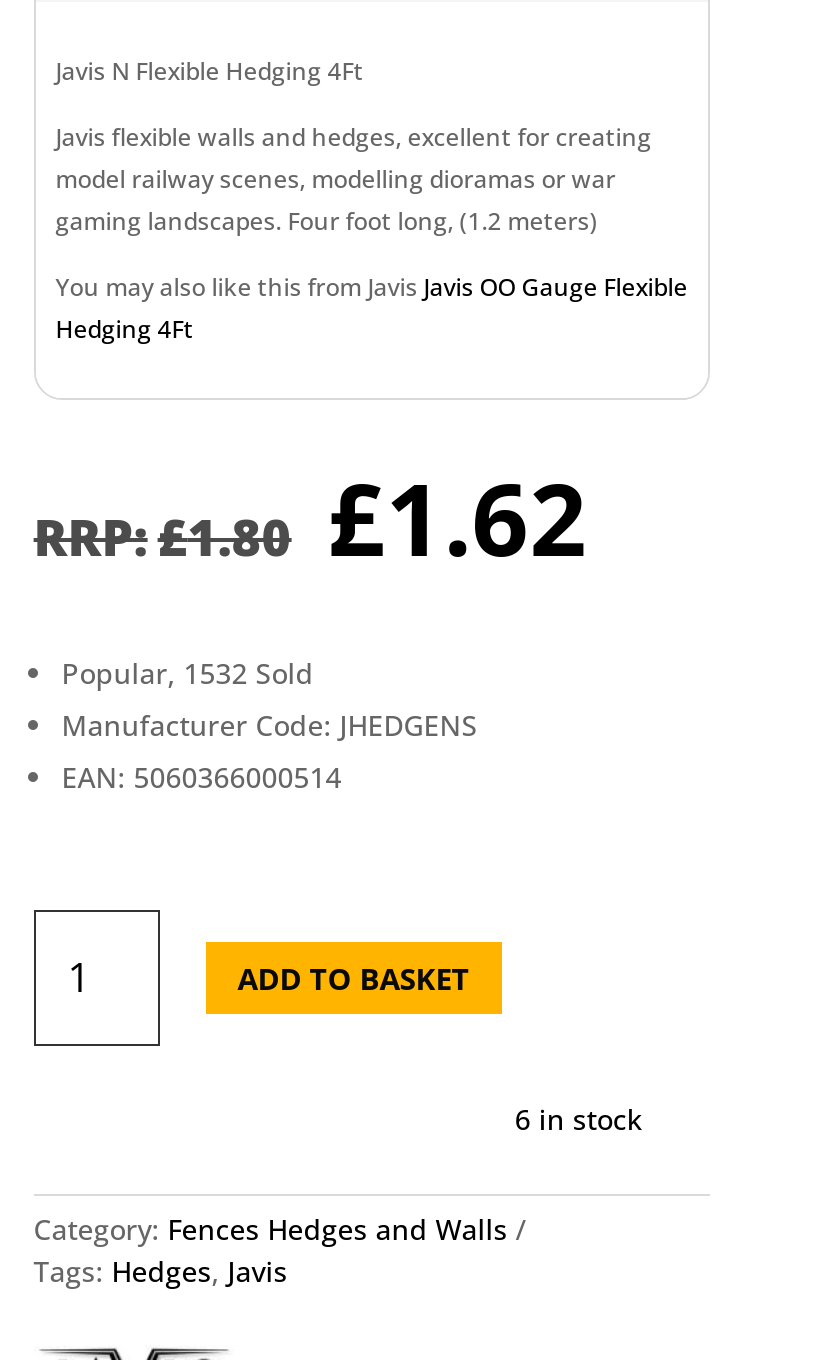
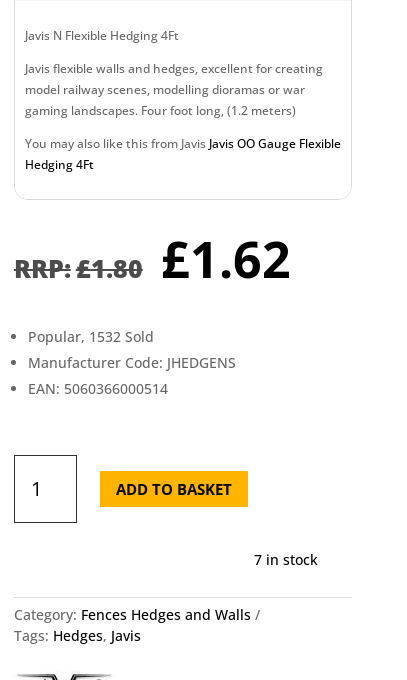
[515,1101,643,1139] 6 in stock -> [254,550,318,569] 7 in stock

